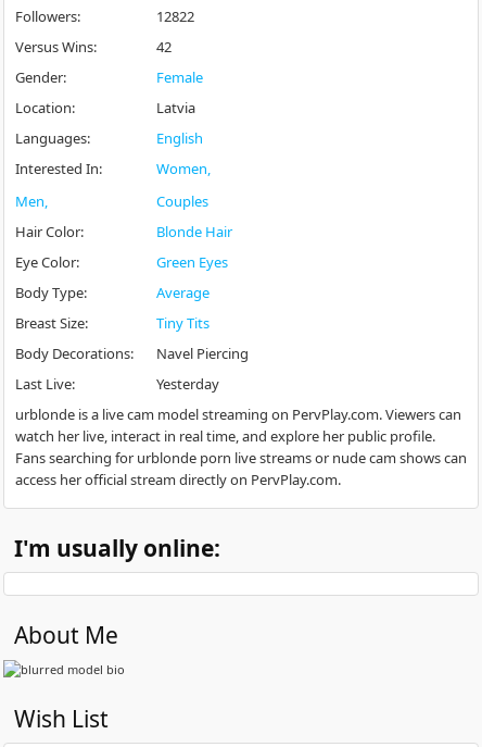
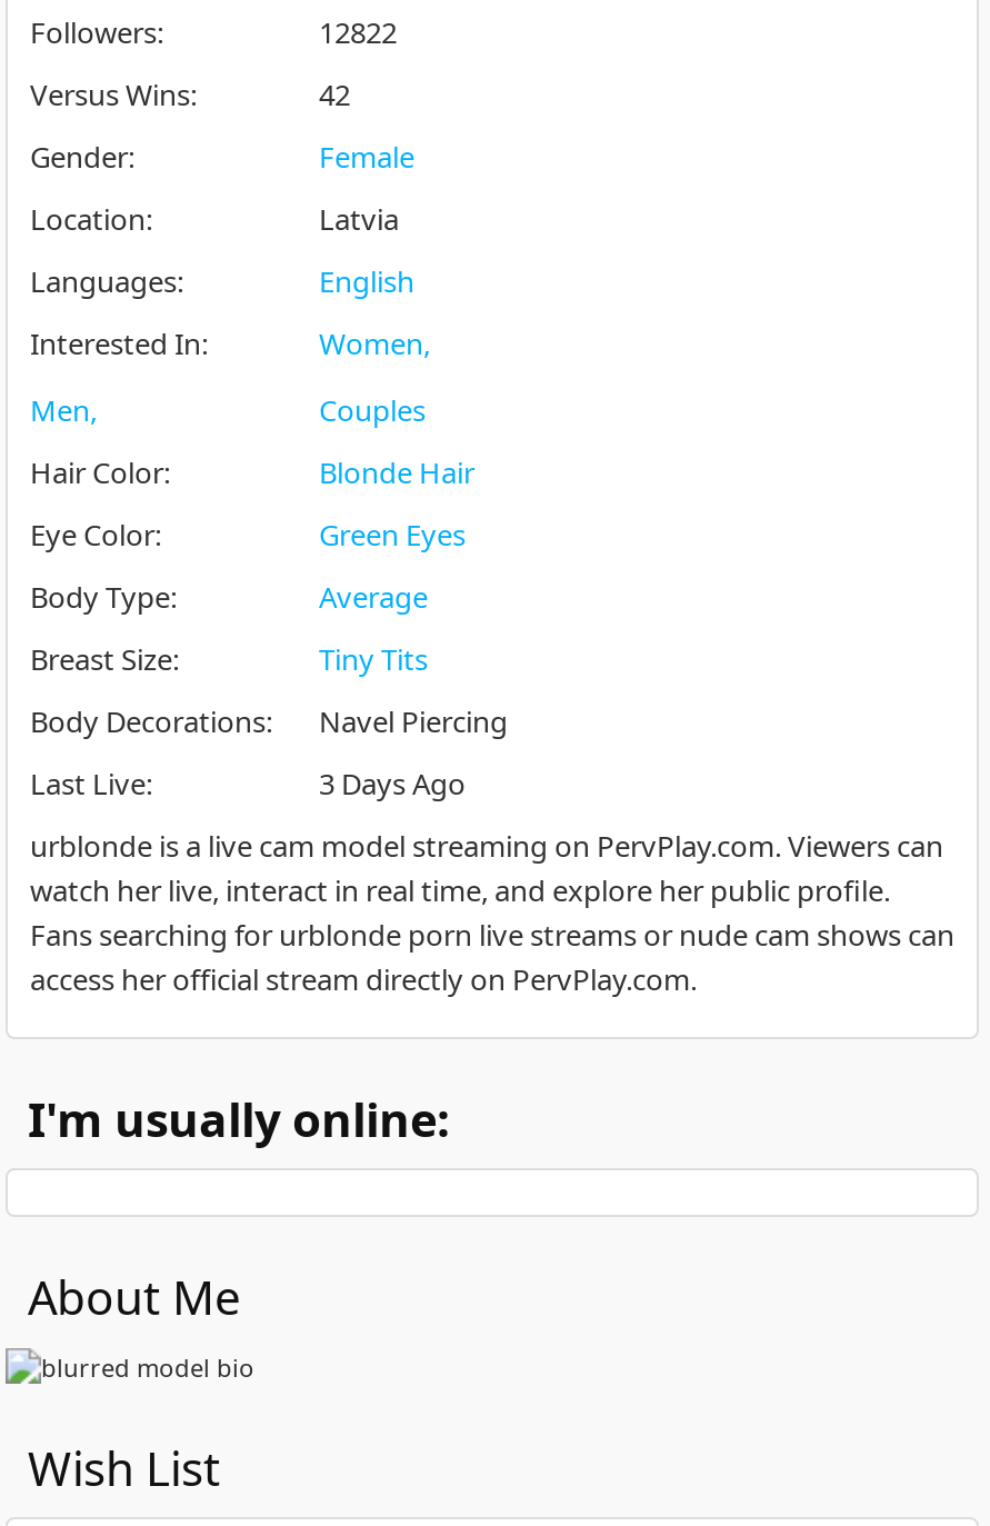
[156,374,219,393] Yesterday -> [319,763,466,803] 3 Days Ago

